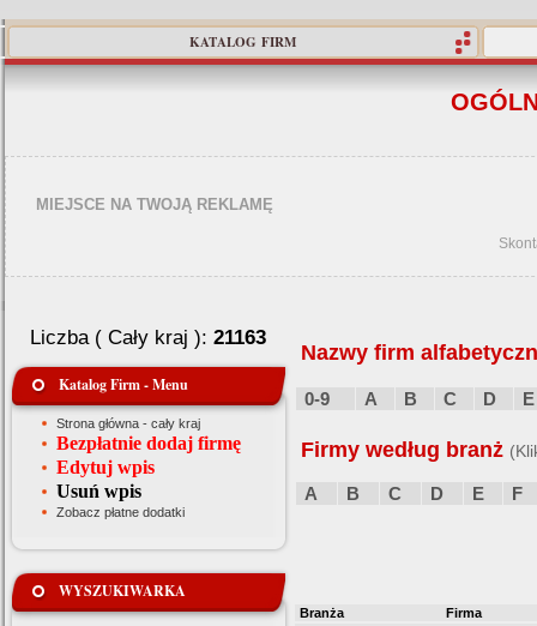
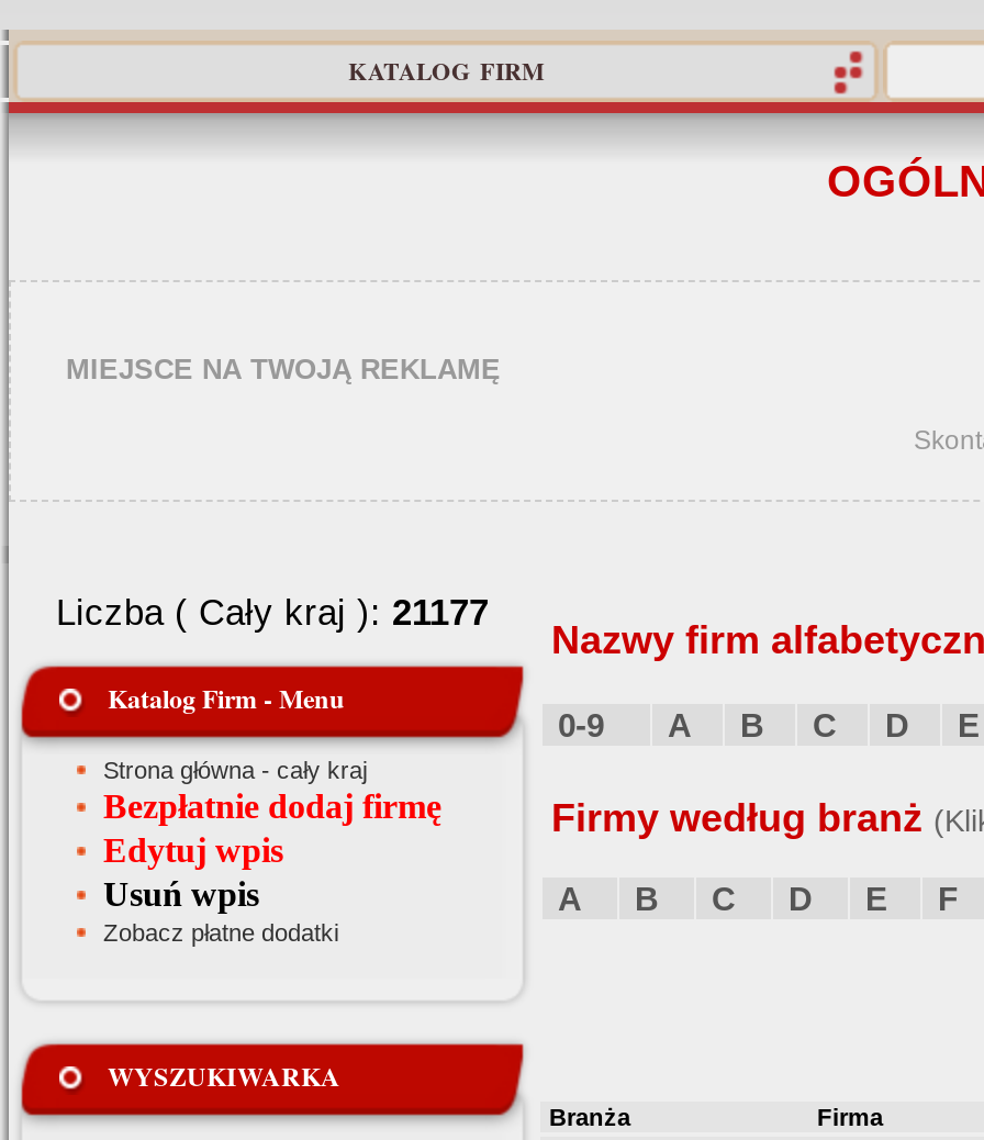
[31,326,267,348] Liczba ( Cały kraj ): 21163 -> [56,592,489,632] Liczba ( Cały kraj ): 21177

